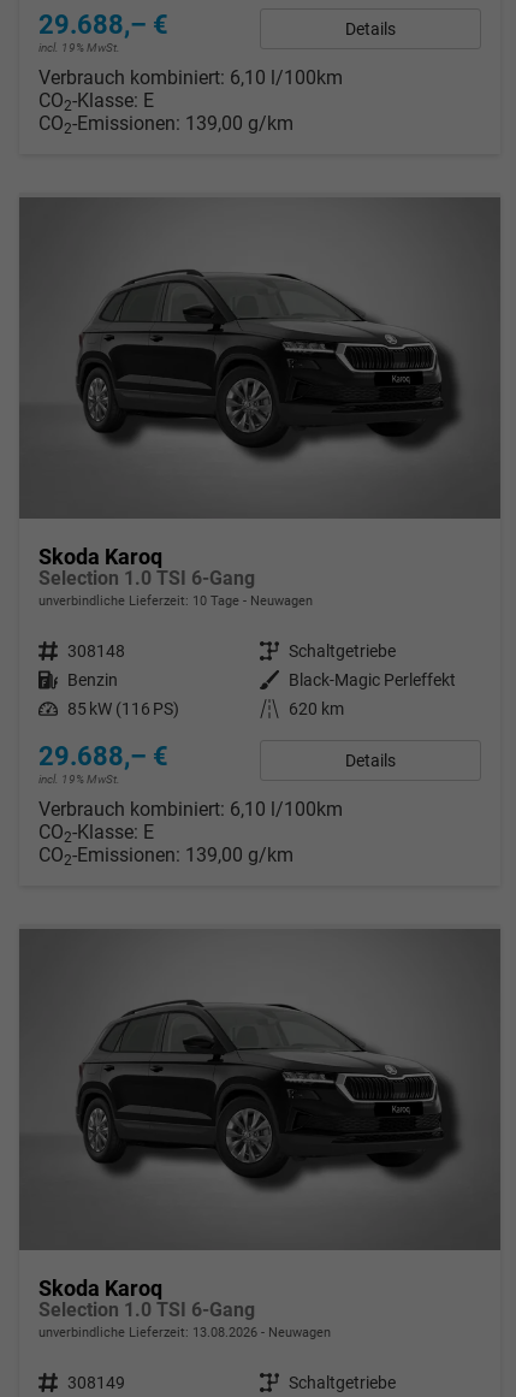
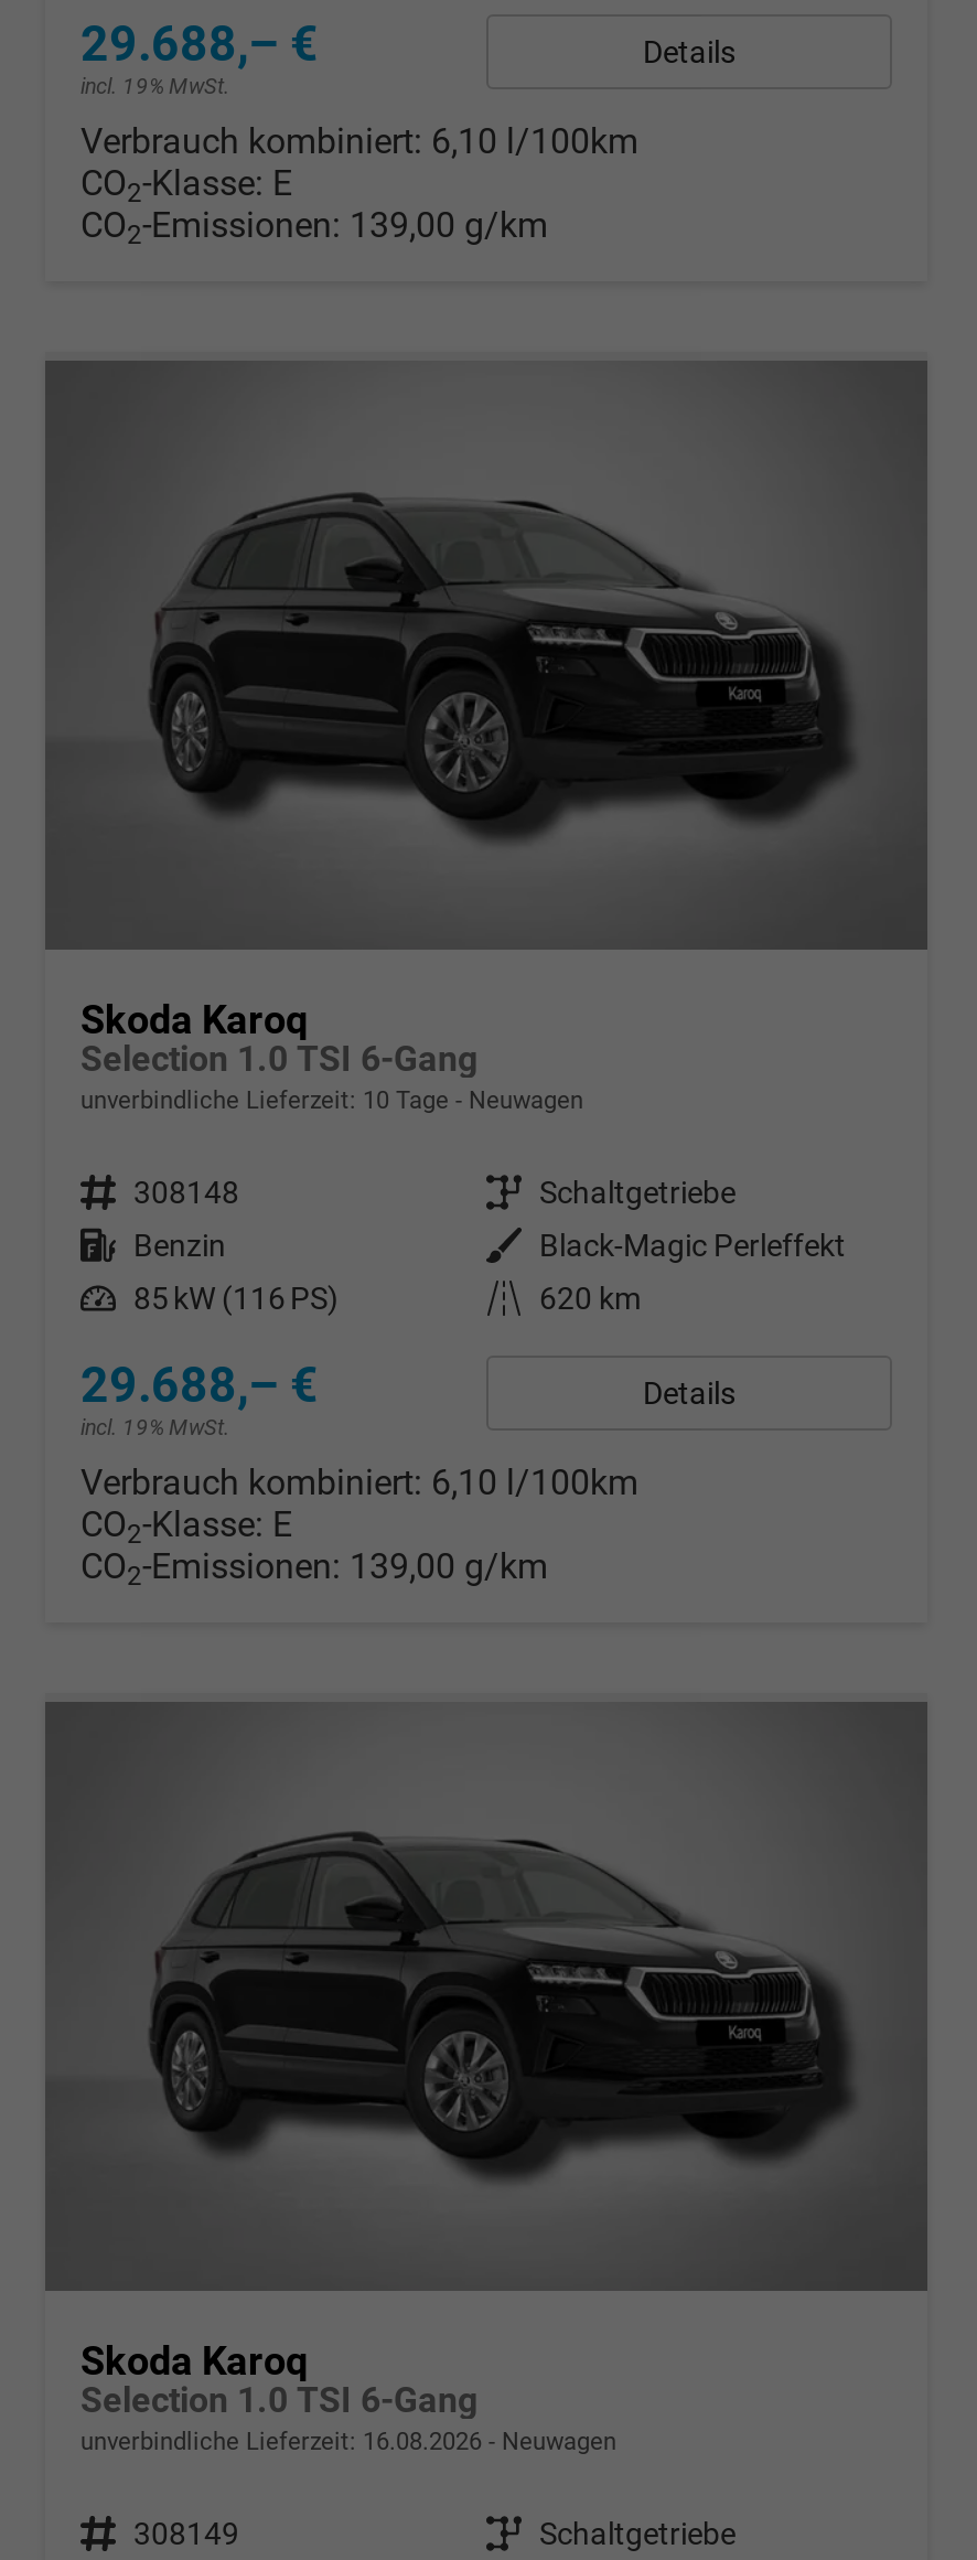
[38,1325,331,1340] unverbindliche Lieferzeit: 13.08.2026 Neuwagen -> [80,2427,616,2456] unverbindliche Lieferzeit: 16.08.2026 Neuwagen

